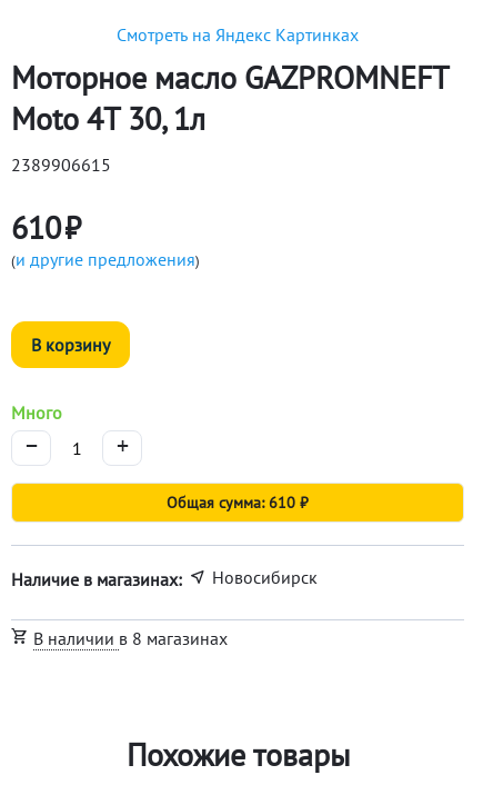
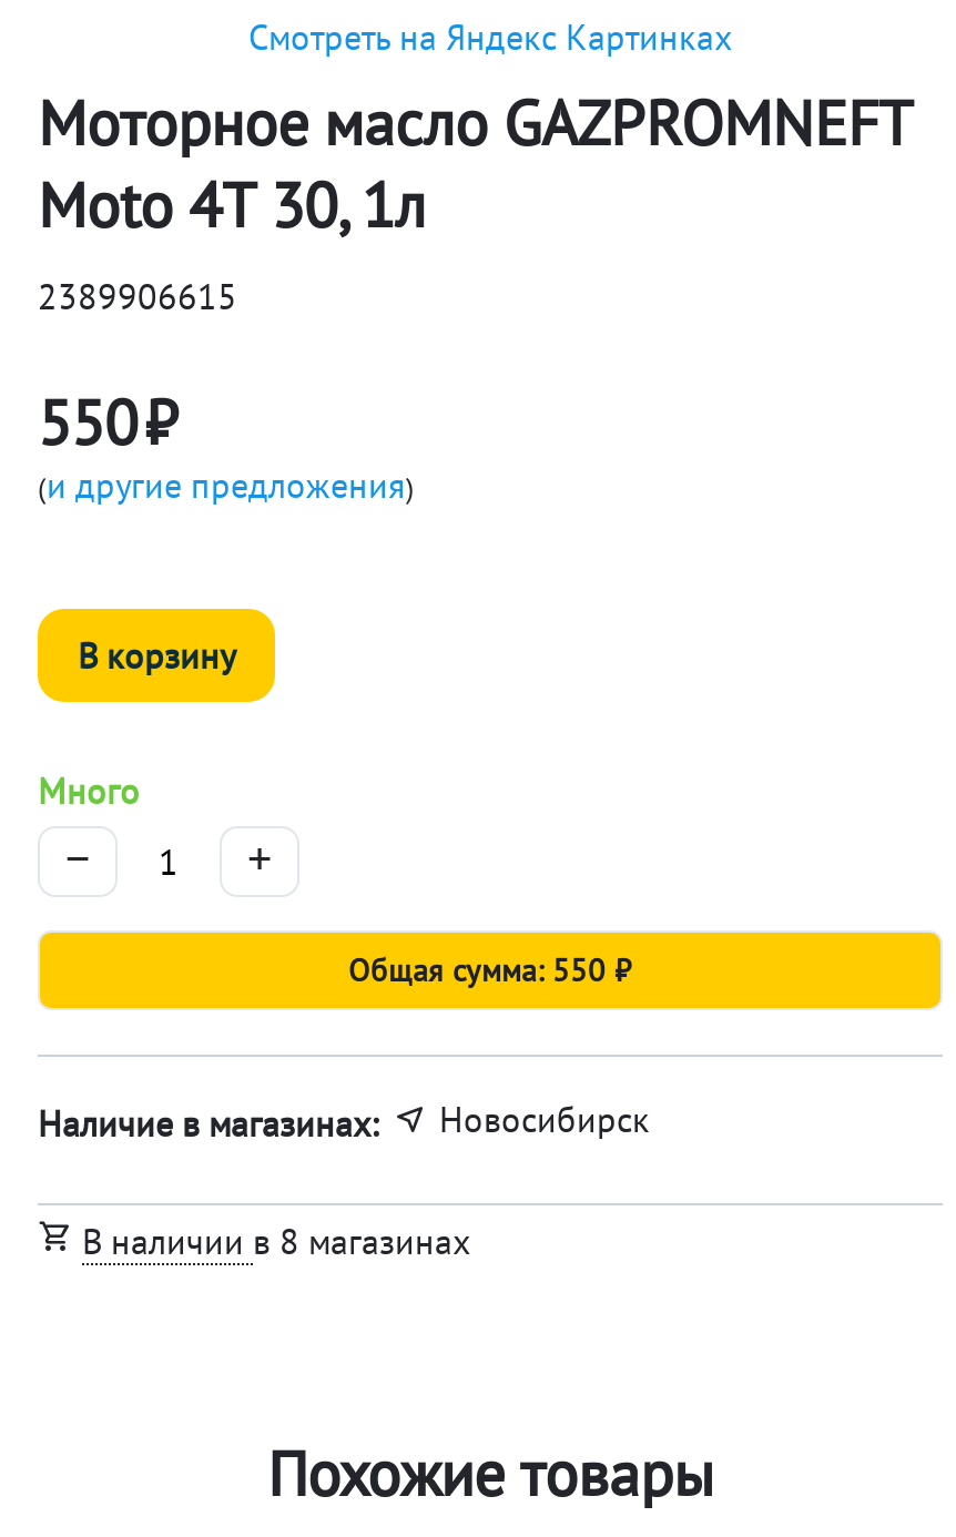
[11,207,81,248] 610 ₽ -> [38,380,177,462] 550 ₽
[167,493,309,513] Общая сумма: 610 ₽ -> [348,950,632,990] Общая сумма: 550 ₽

